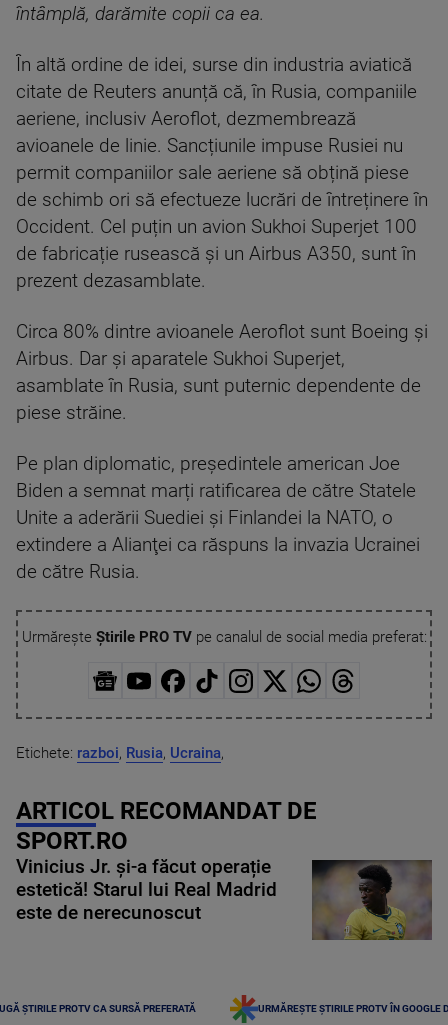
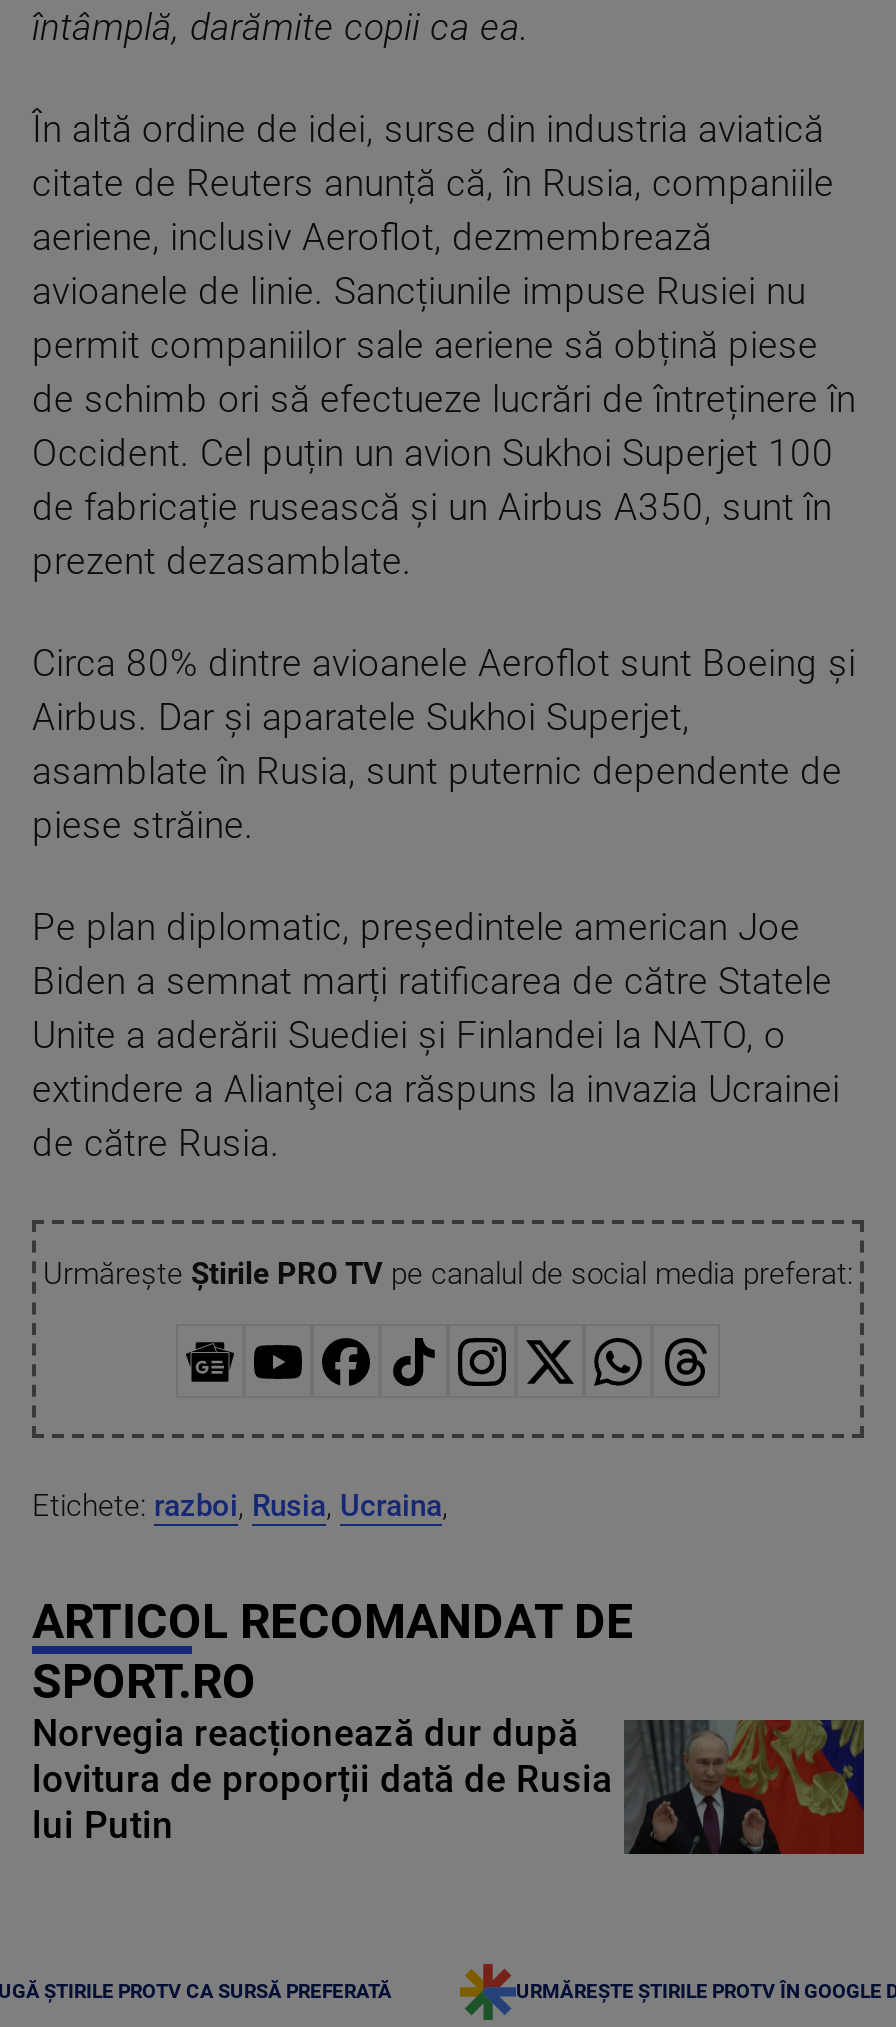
[16,856,433,941] [image] | Vinicius Jr. și-a făcut operație | estetică! Starul lui Real Madrid | este de nerecunoscut -> [32,1712,866,1856] [image] | Norvegia reacționează dur după | lovitura de proporții dată de Rusia | lui Putin

